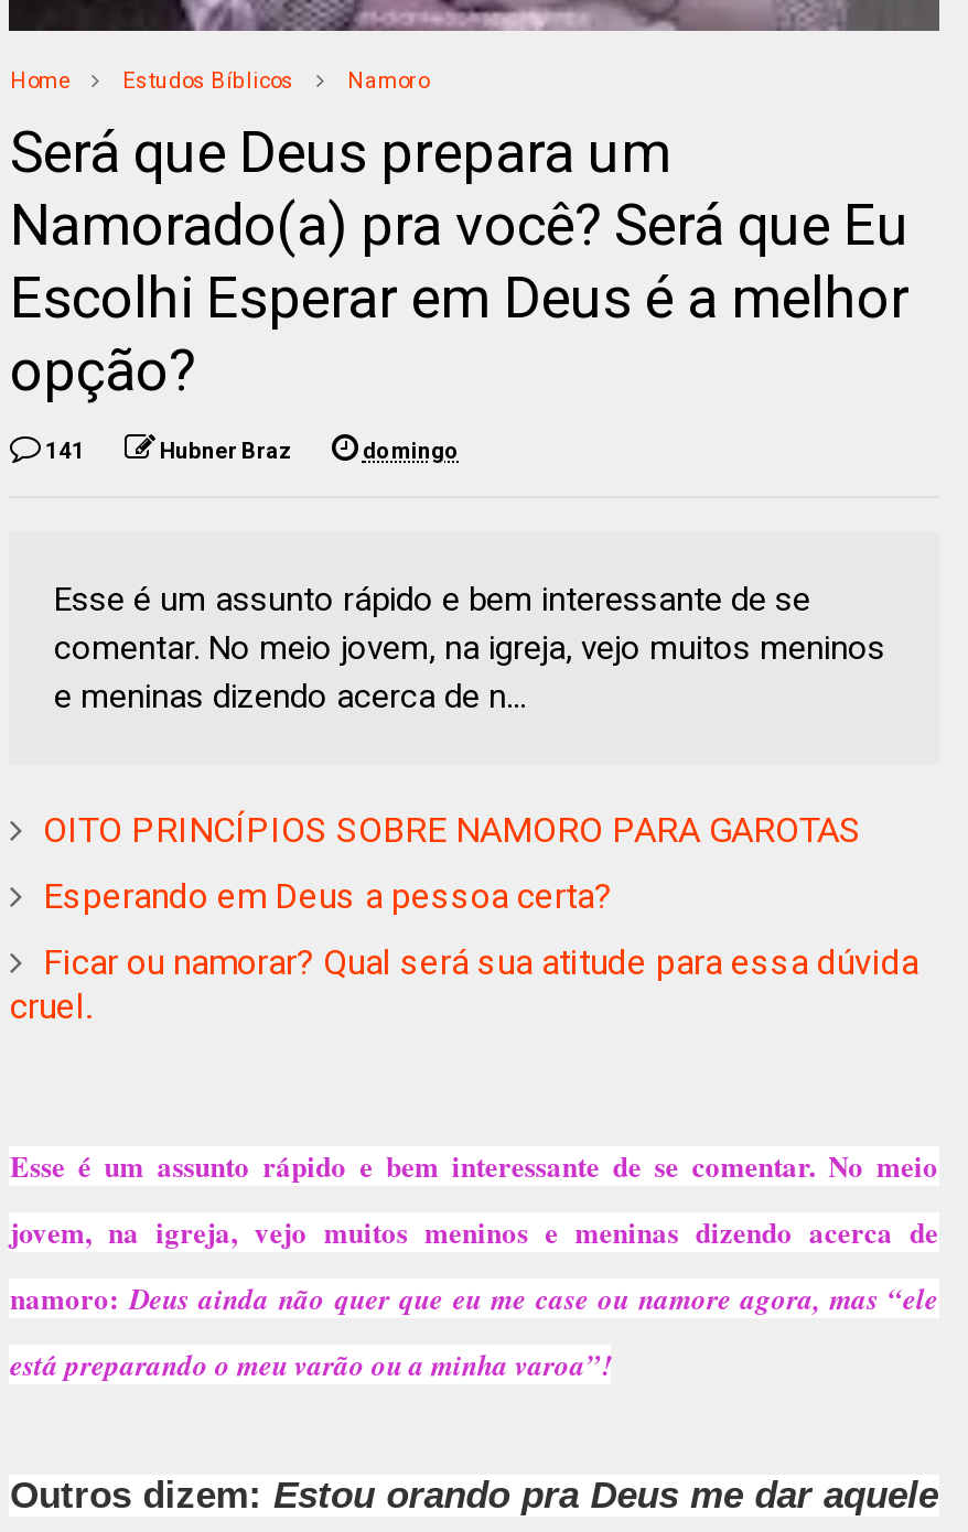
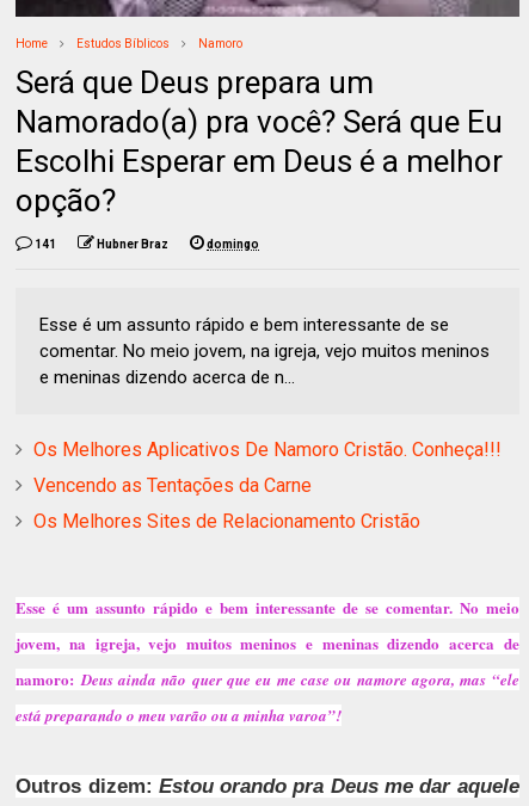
[43,809,861,851] OITO PRINCÍPIOS SOBRE NAMORO PARA GAROTAS -> [34,438,502,461] Os Melhores Aplicativos De Namoro Cristão. Conheça!!!
[43,875,612,917] Esperando em Deus a pessoa certa? -> [34,474,312,497] Vencendo as Tentações da Carne
[10,941,918,1027] Ficar ou namorar? Qual será sua atitude para essa dúvida | cruel. -> [34,510,421,533] Os Melhores Sites de Relacionamento Cristão

